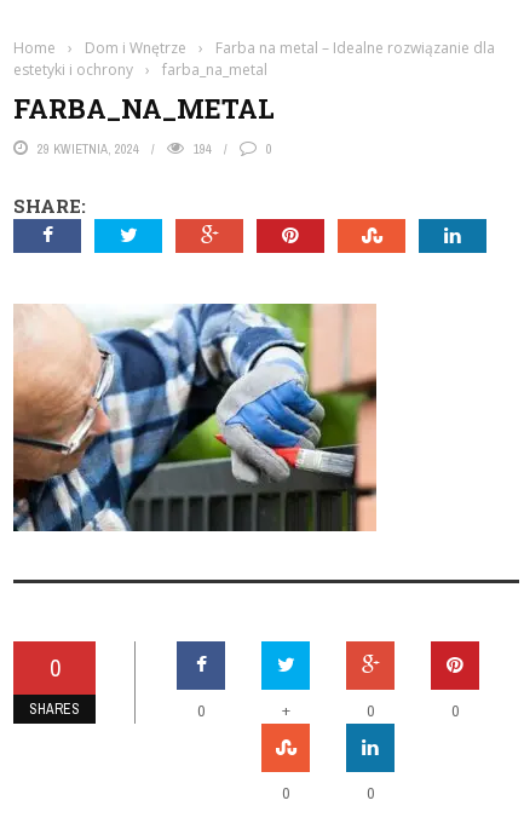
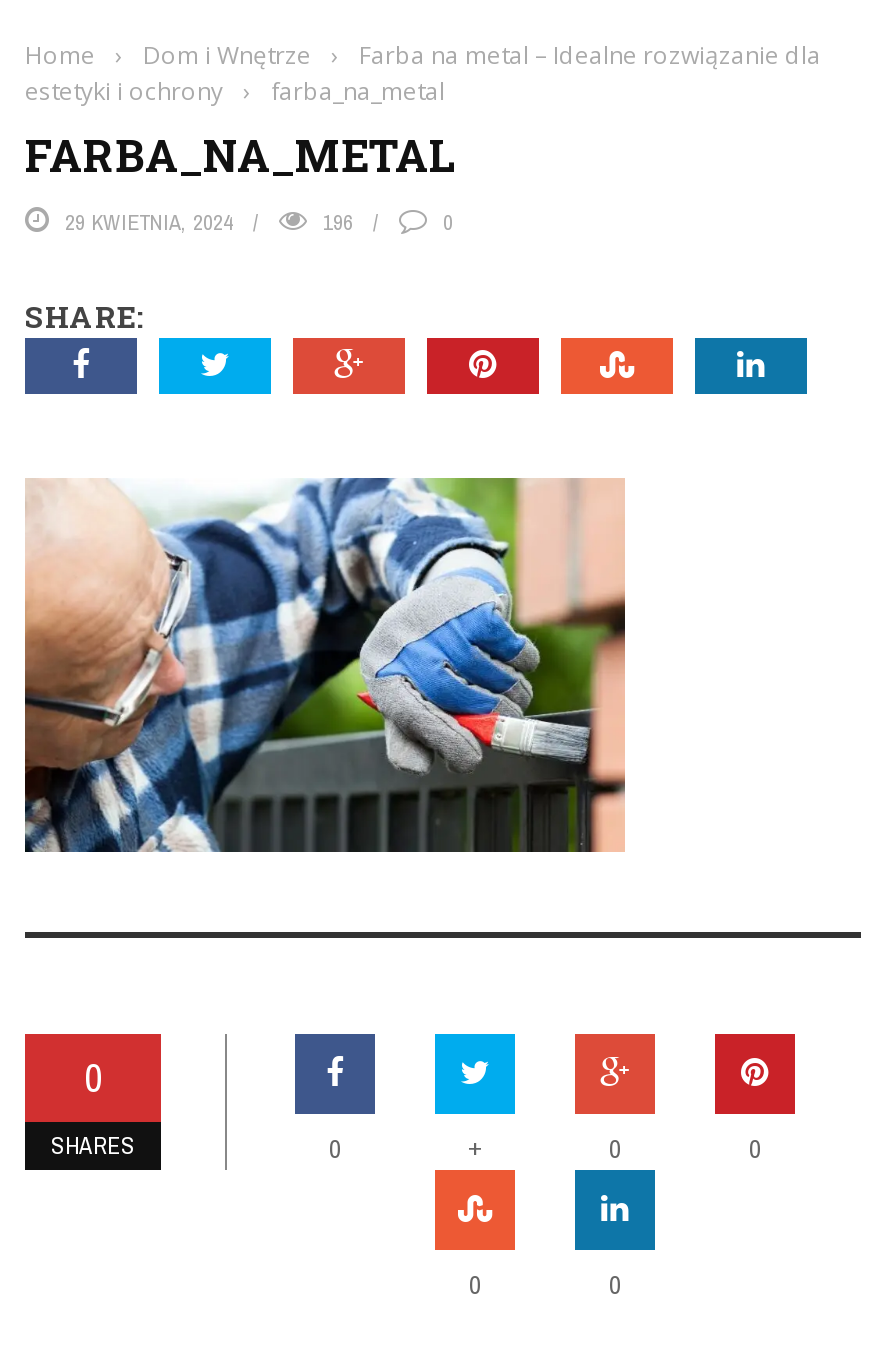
[194,140,212,157] 194 -> [323,208,353,236] 196

